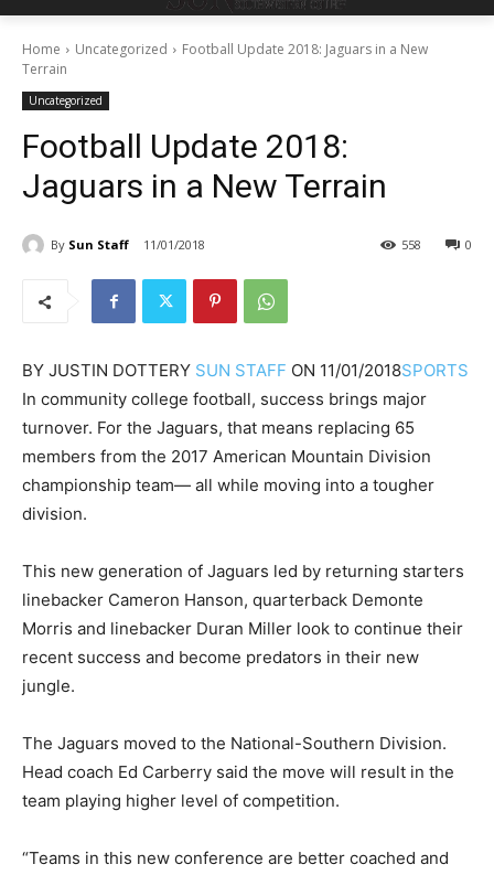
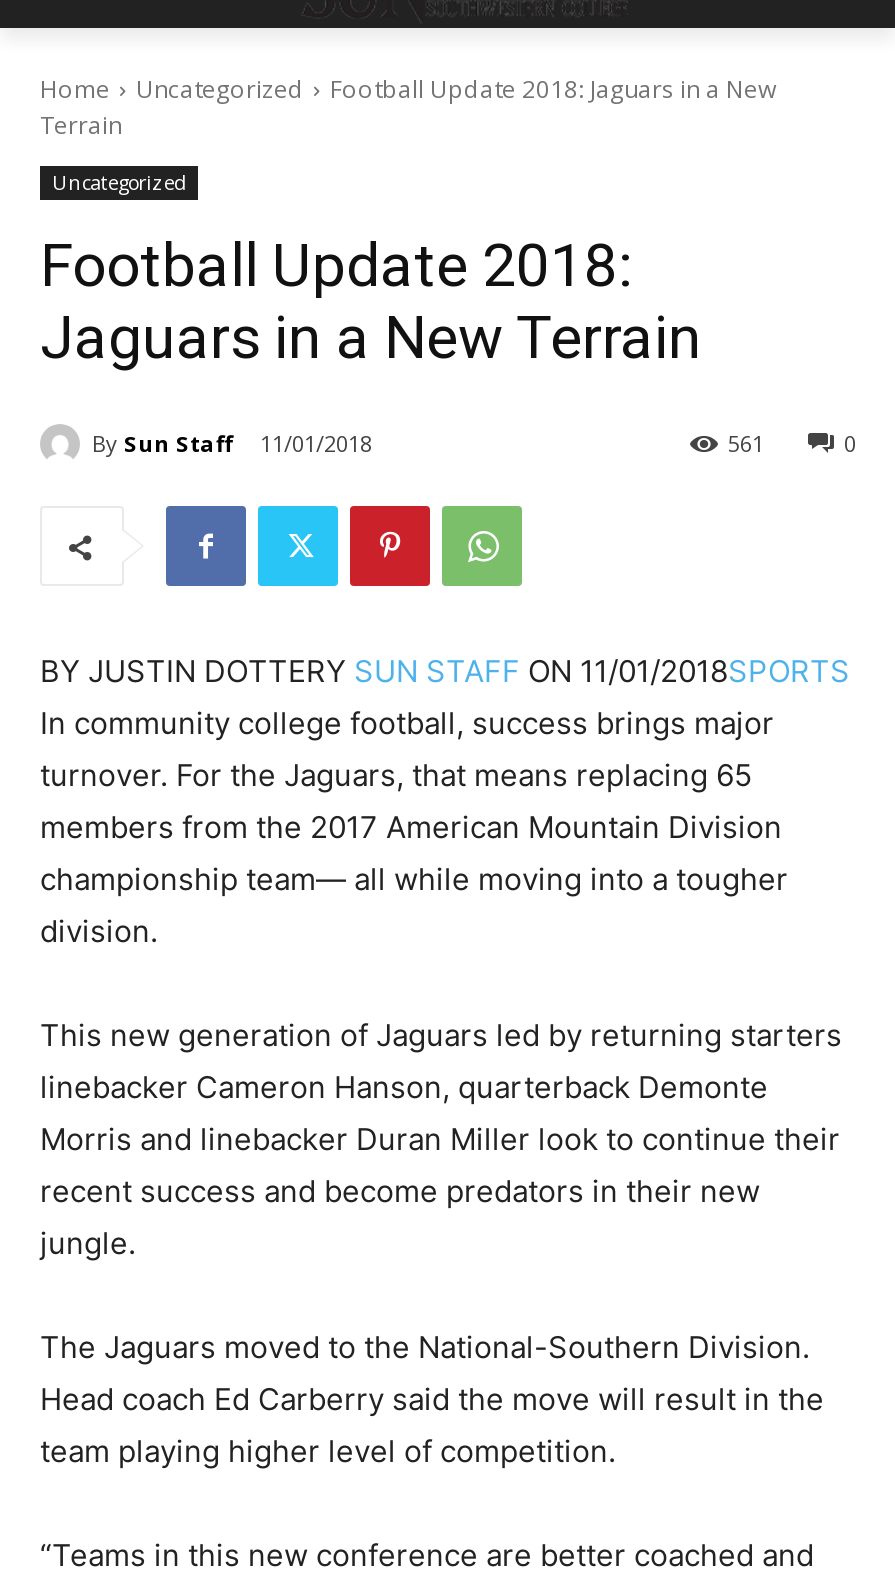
[401,236,421,253] 558 -> [728,428,764,458] 561

